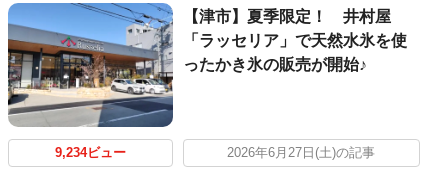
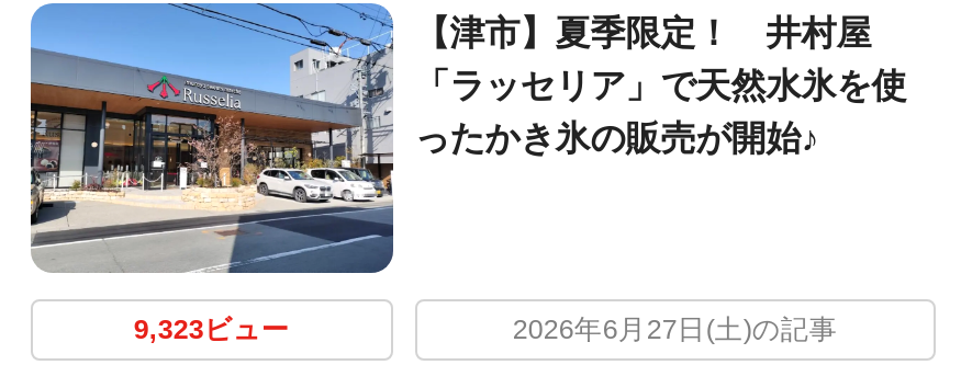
[55,146,126,160] 9,234ビュー -> [134,316,290,347] 9,323ビュー

